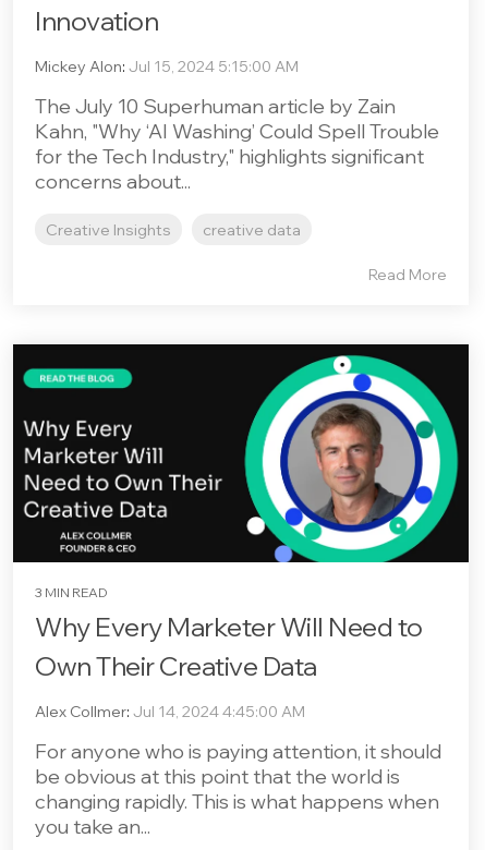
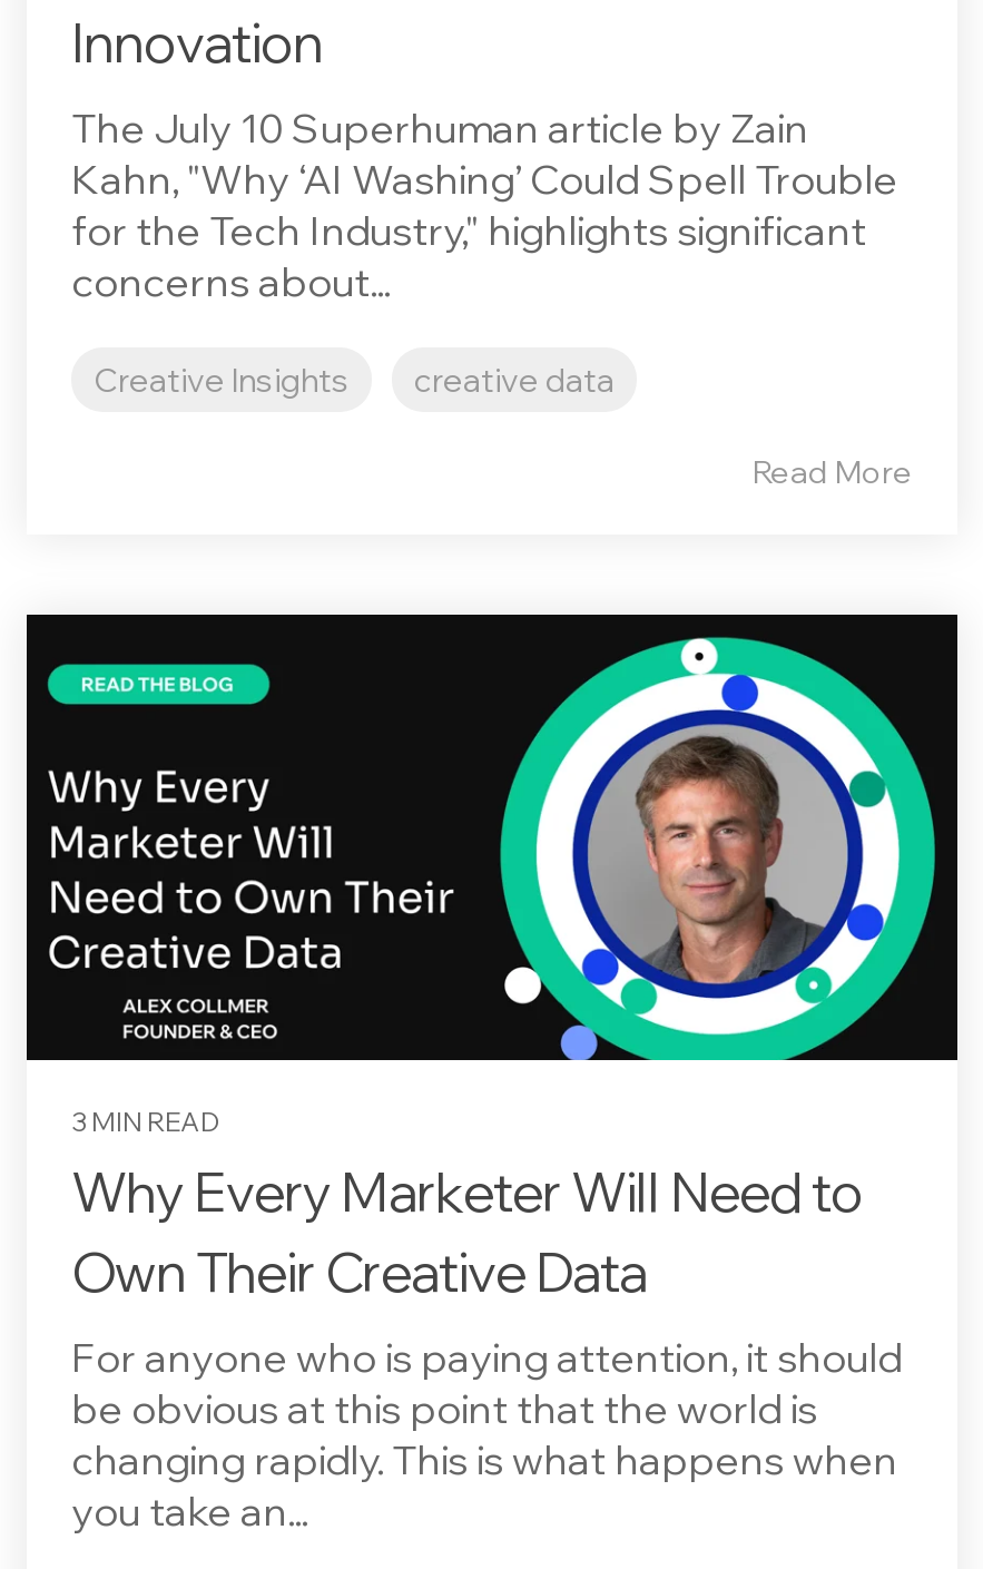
[35,57,299,76] Mickey Alon: Jul 15, 2024 5:15:00 AM -> none
[35,702,305,721] Alex Collmer: Jul 14, 2024 4:45:00 AM -> none

